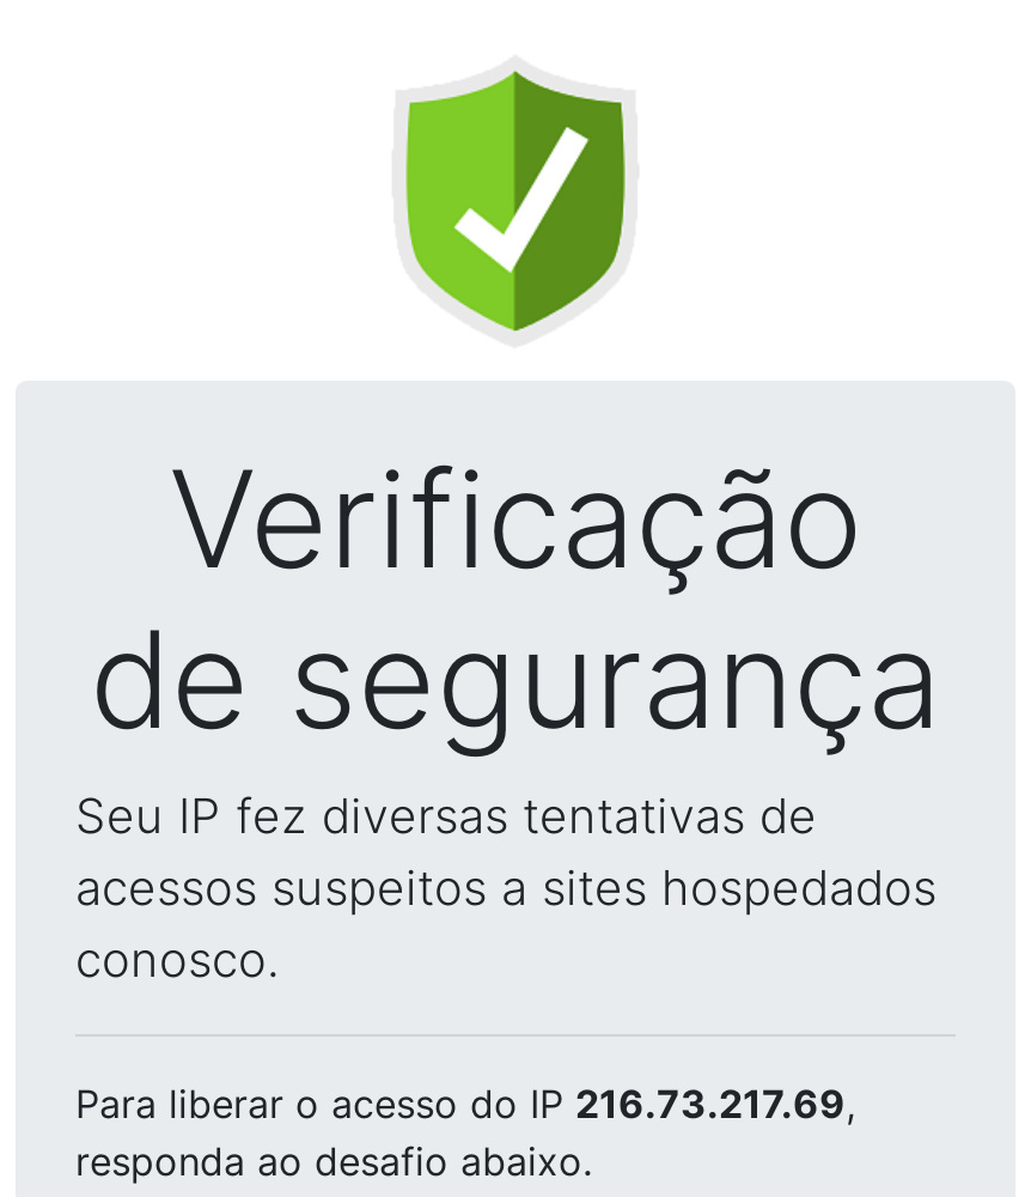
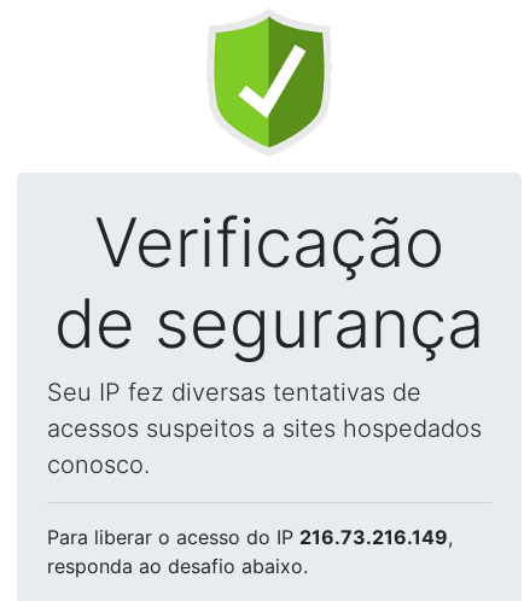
[75,1080,855,1128] Para liberar o acesso do IP 216.73.217.69, -> [47,525,453,549] Para liberar o acesso do IP 216.73.216.149,

